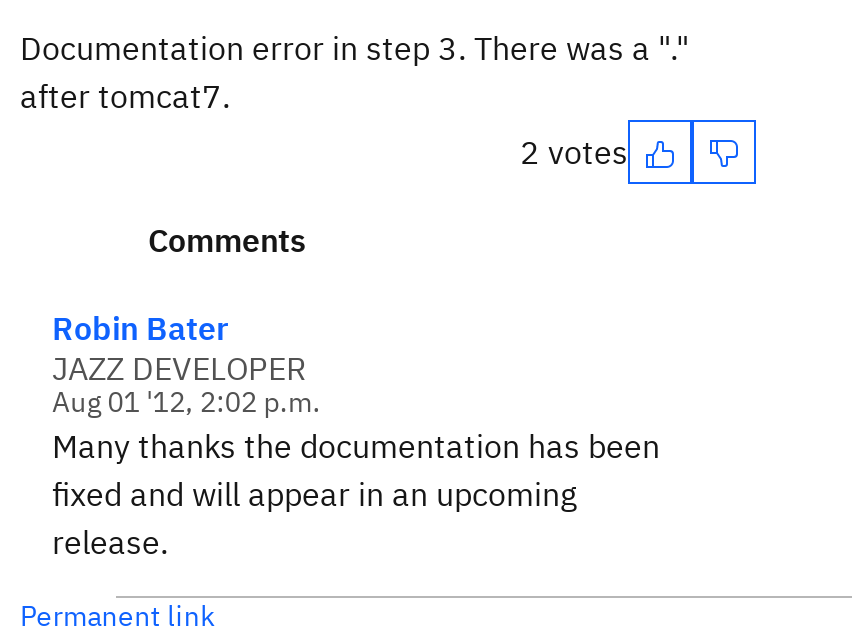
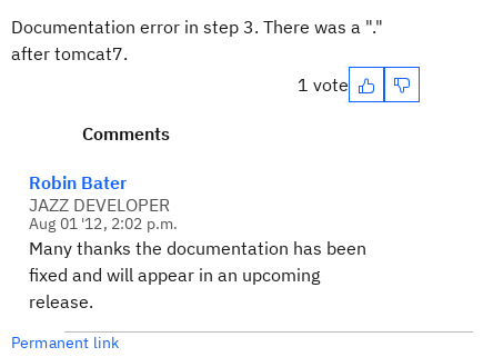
[520,132,628,172] 2 votes -> [298,73,349,96] 1 vote

